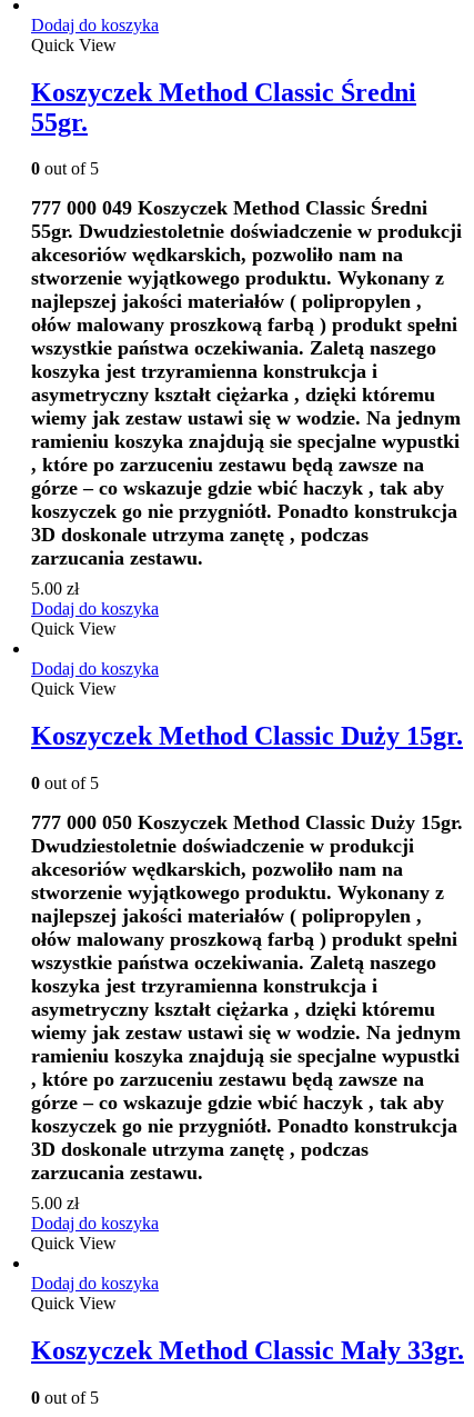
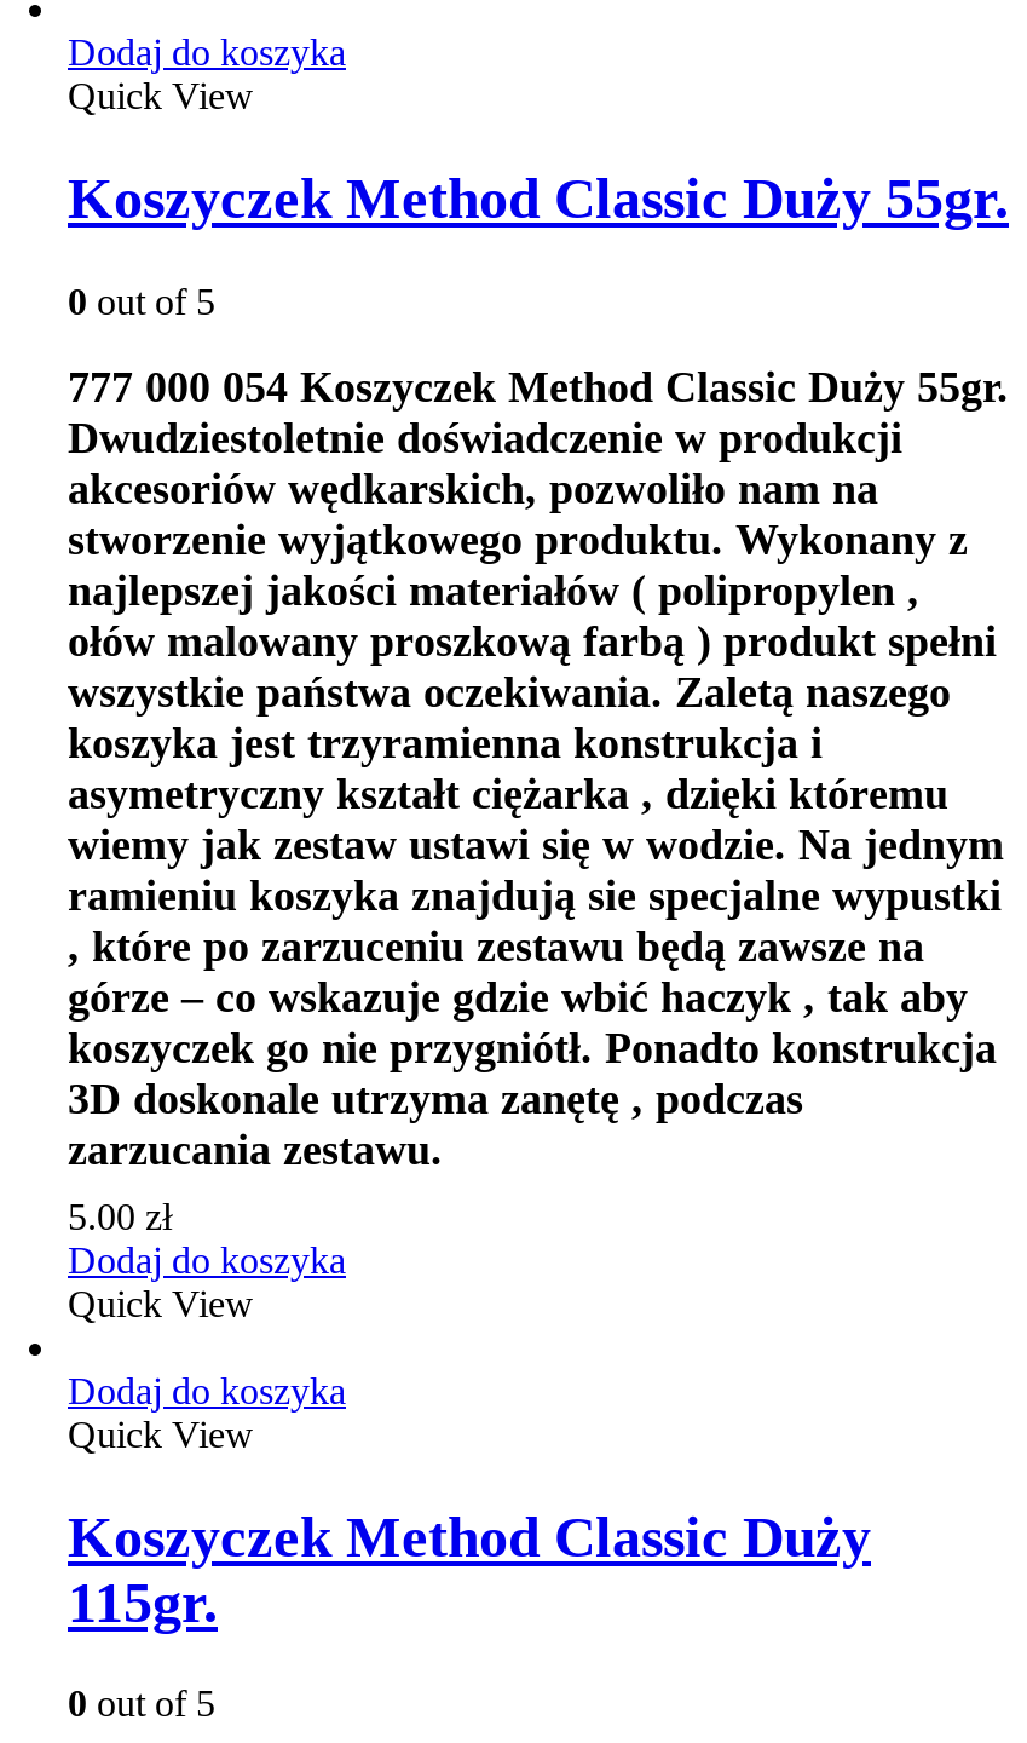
[31,77,416,136] Koszyczek Method Classic Średni | 55gr. -> [68,166,1009,229] Koszyczek Method Classic Duży 55gr.
[31,197,463,834] 777 000 049 Koszyczek Method Classic Średni | 55gr. Dwudziestoletnie doświadczenie w produkcji | akcesoriów wędkarskich, pozwoliło nam na | stworzenie wyjątkowego produktu. Wykonany z | najlepszej jakości materiałów ( polipropylen , | ołów malowany proszkową farbą ) produkt spełni | wszystkie państwa oczekiwania. Zaletą naszego | koszyka jest trzyramienna konstrukcja i | asymetryczny kształt ciężarka , dzięki któremu | wiemy jak zestaw ustawi się w wodzie. Na jednym | ramieniu koszyka znajdują sie specjalne wypustki | , które po zarzuceniu zestawu będą zawsze na | górze – co wskazuje gdzie wbić haczyk , tak aby | koszyczek go nie przygniótł. Ponadto konstrukcja | 3D doskonale utrzyma zanętę , podczas | zarzucania zestawu. | 5.00 zł | Dodaj do koszyka | Quick View | Dodaj do koszyka | Quick View | Koszyczek Method Classic Duży 15gr. | 0 out of 5 | 777 000 050 Koszyczek Method Classic Duży 15gr. -> [68,362,1009,410] 777 000 054 Koszyczek Method Classic Duży 55gr.
moved [31,835,461,1313] -> [68,413,1004,1453]: Dwudziestoletnie doświadczenie w produkcji | akcesoriów wędkarskich, pozwoliło nam na | stworzenie wyjątkowego produktu. Wykonany z | ... | Dodaj do koszyka | Quick View
[31,1336,464,1365] Koszyczek Method Classic Mały 33gr. -> [68,1504,871,1632] Koszyczek Method Classic Duży | 115gr.

